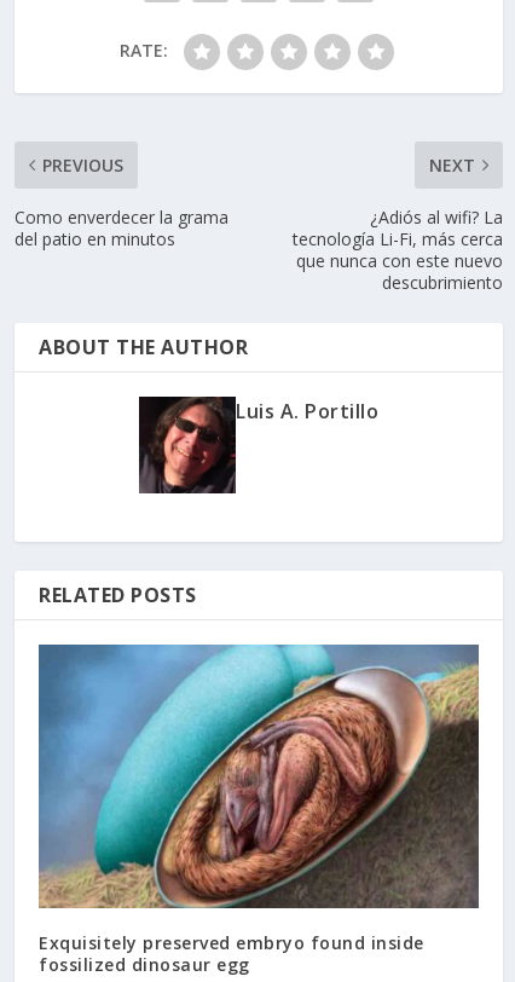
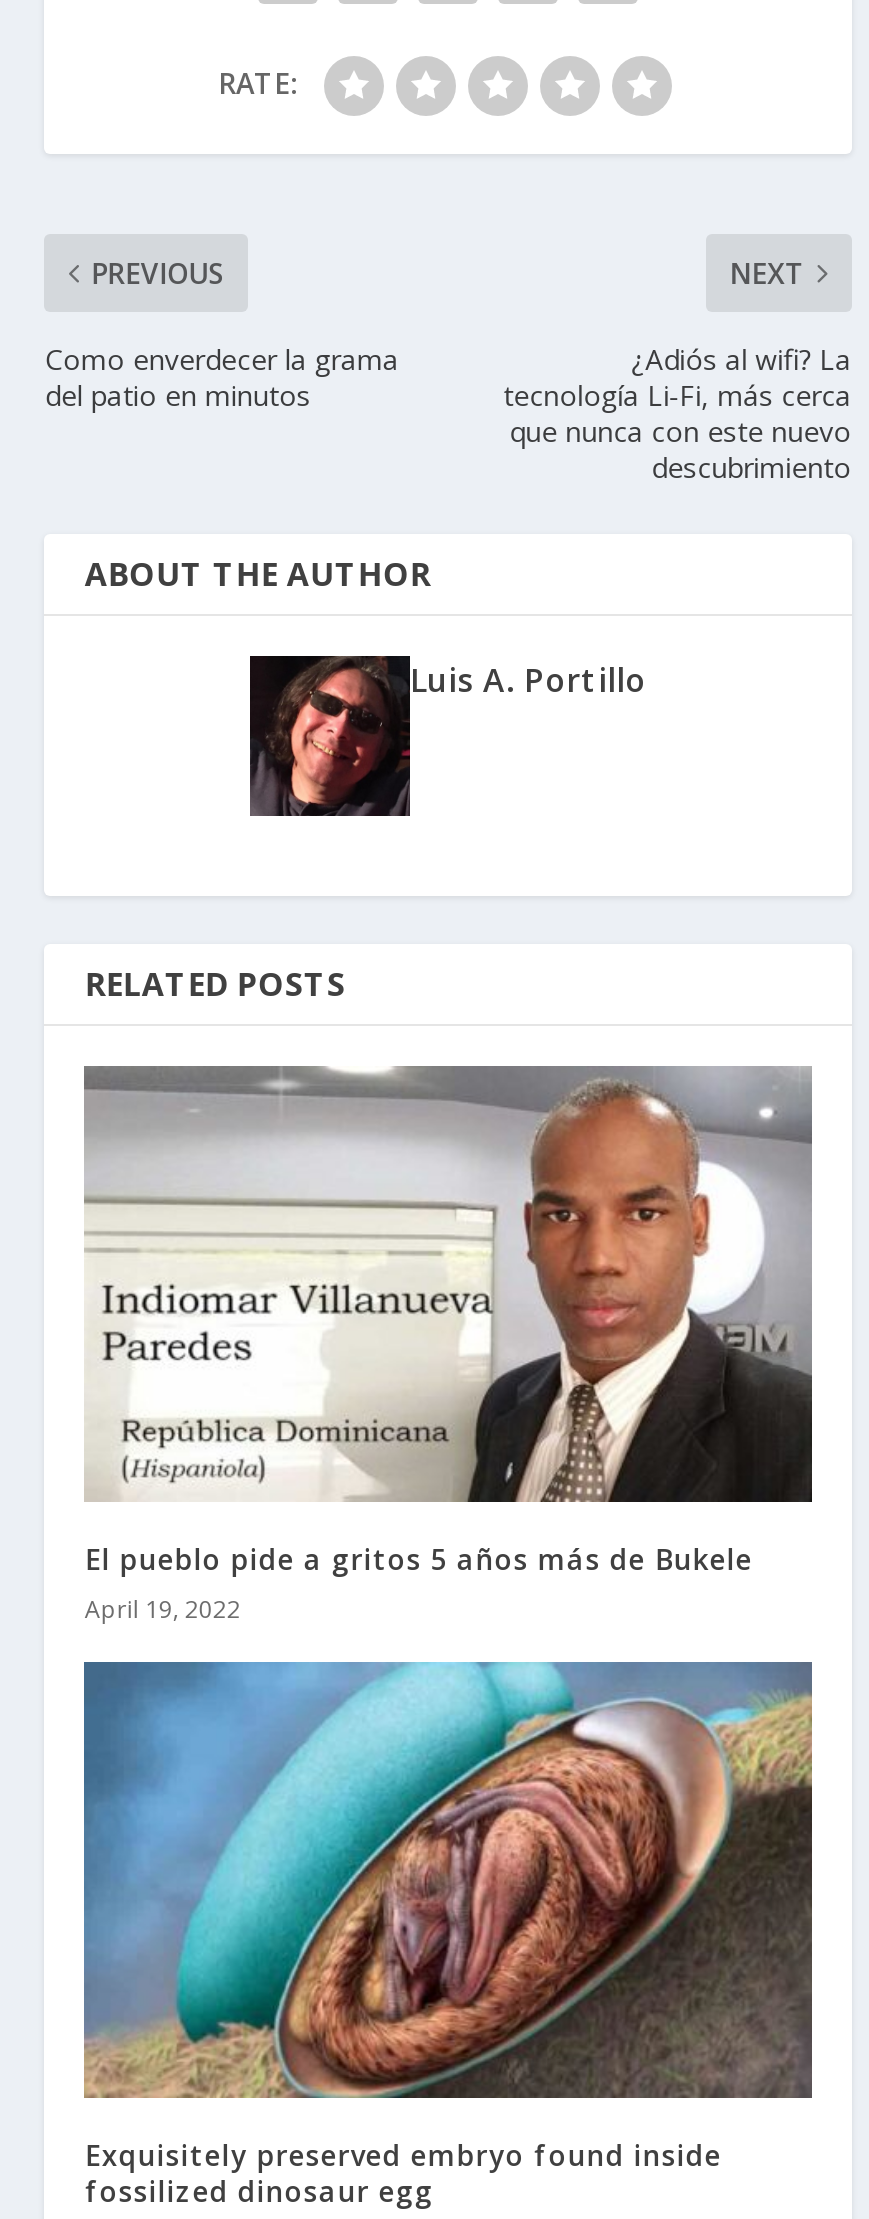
none -> [84,1064,812,1627] [image] | El pueblo pide a gritos 5 años más de Bukele | April 19, 2022

